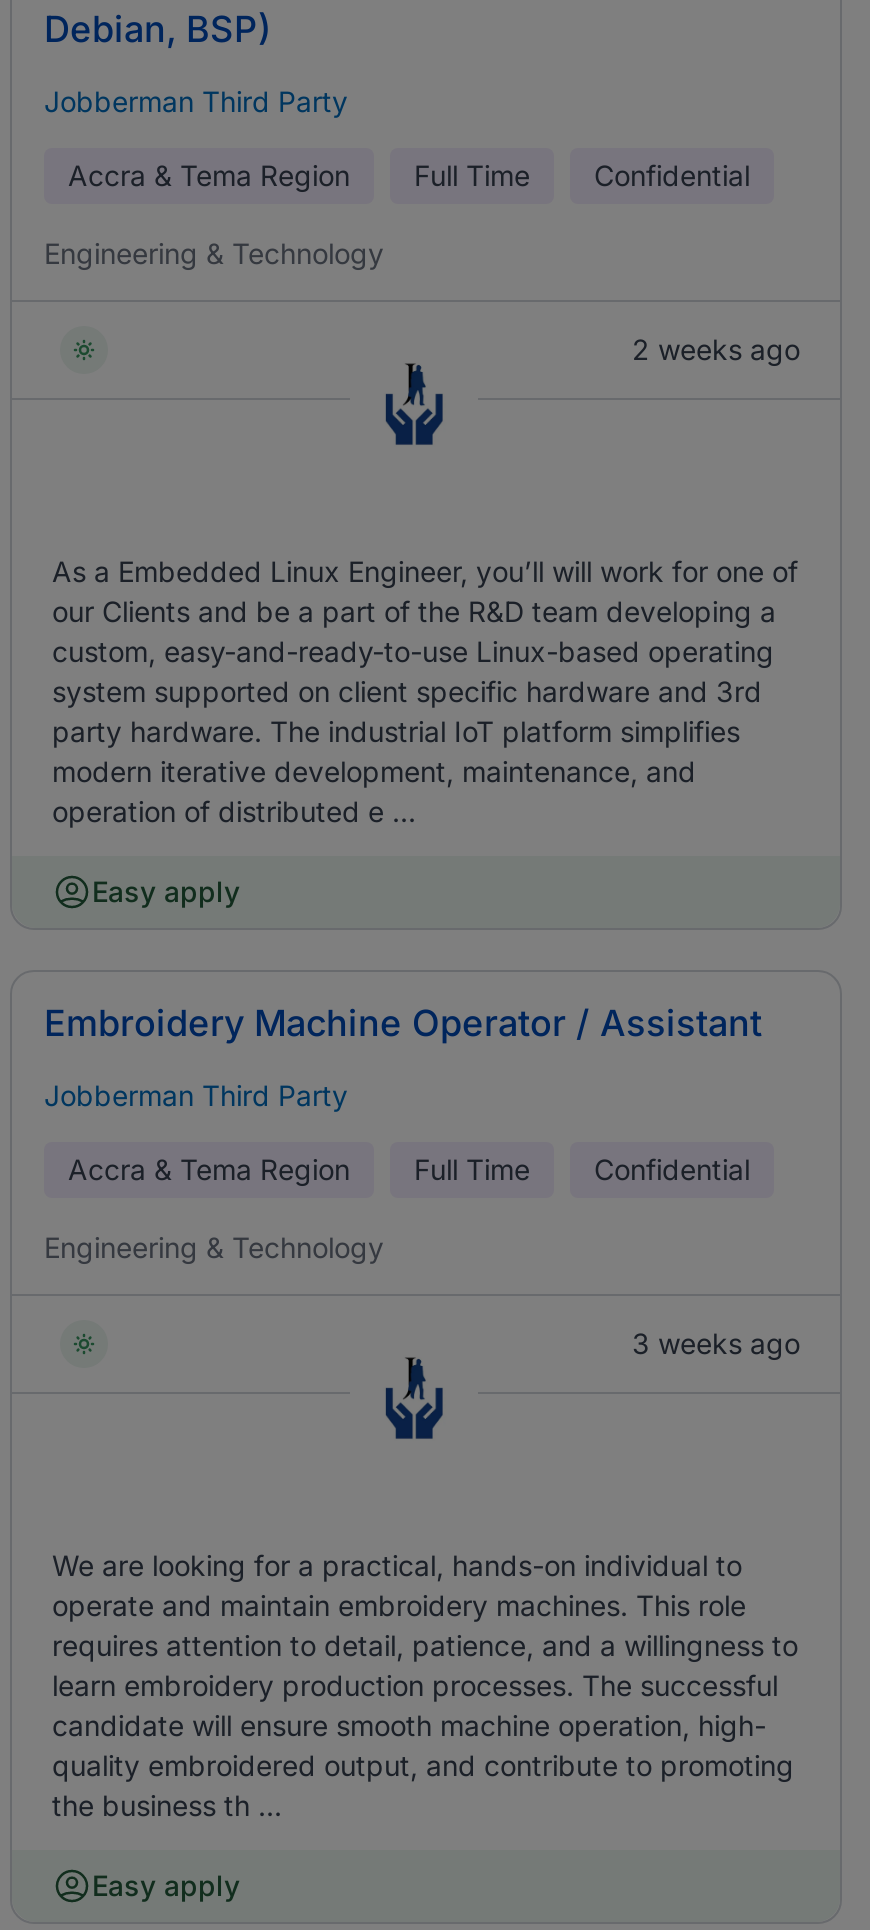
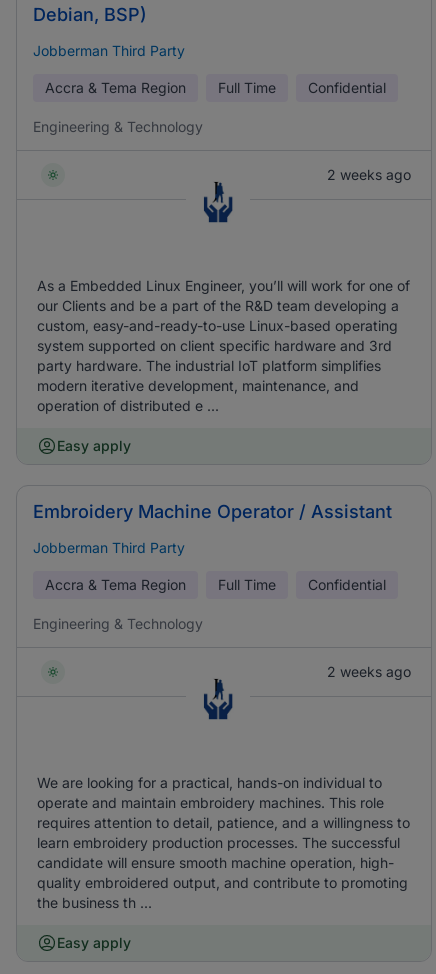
[632,1326,800,1360] 3 weeks ago -> [327,663,411,680] 2 weeks ago

